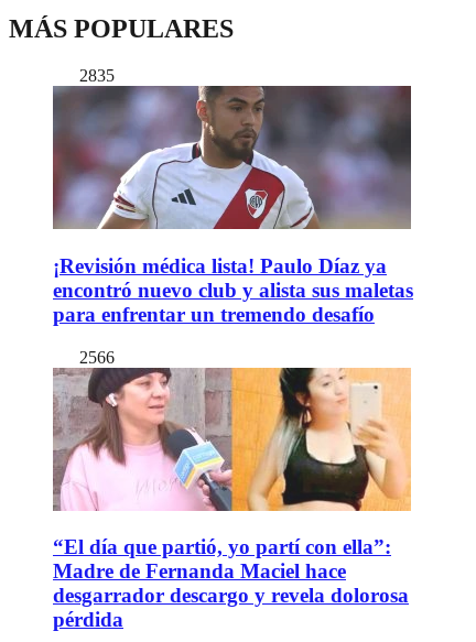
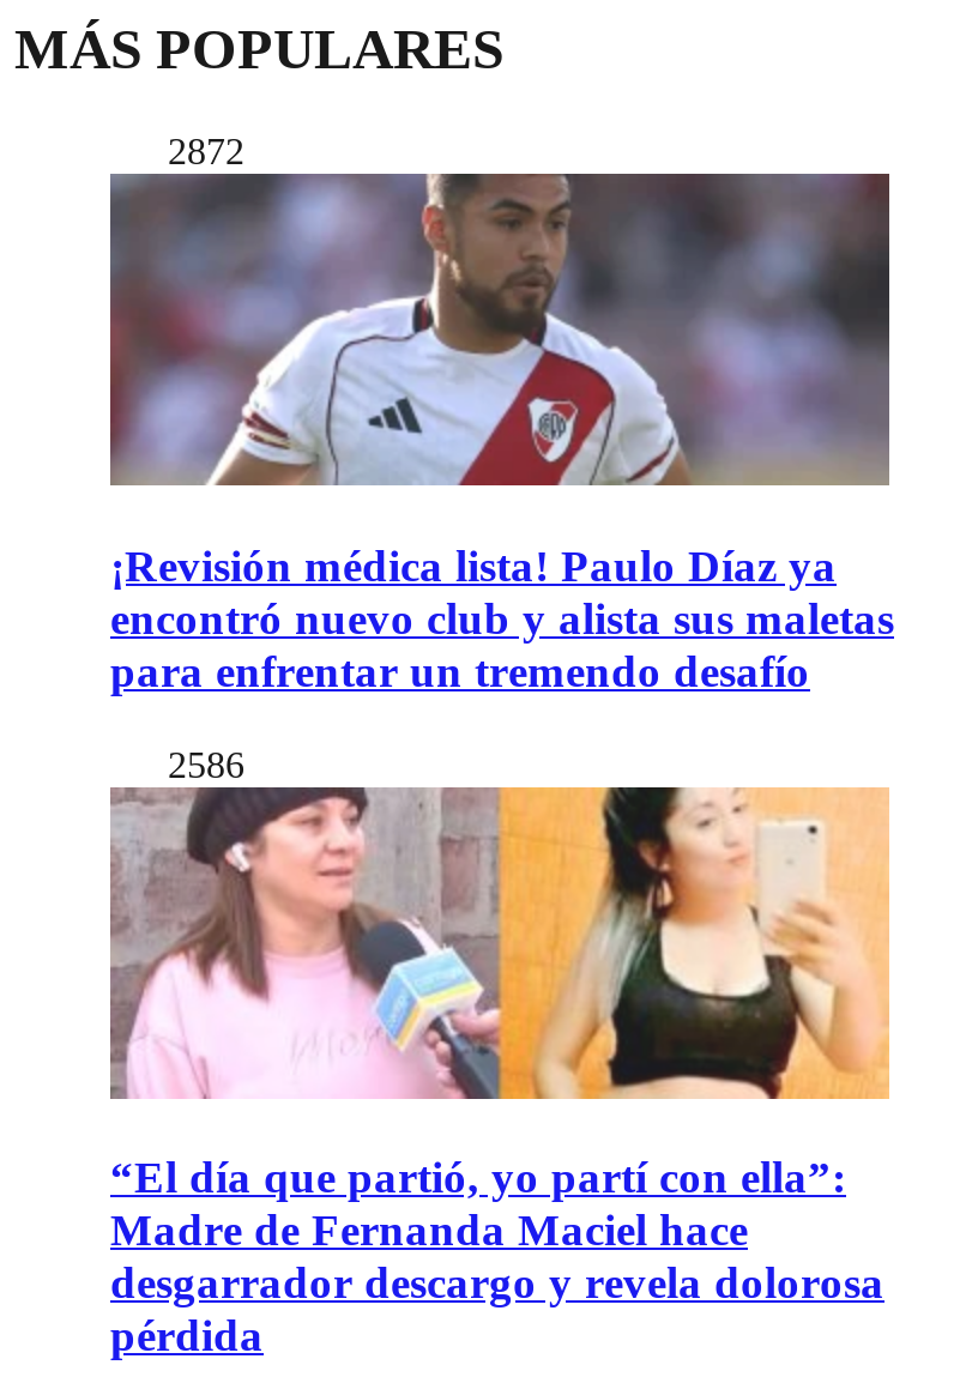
[75,66,115,85] 2835 -> [158,131,244,172] 2872
[75,348,115,366] 2566 -> [158,744,244,784] 2586

